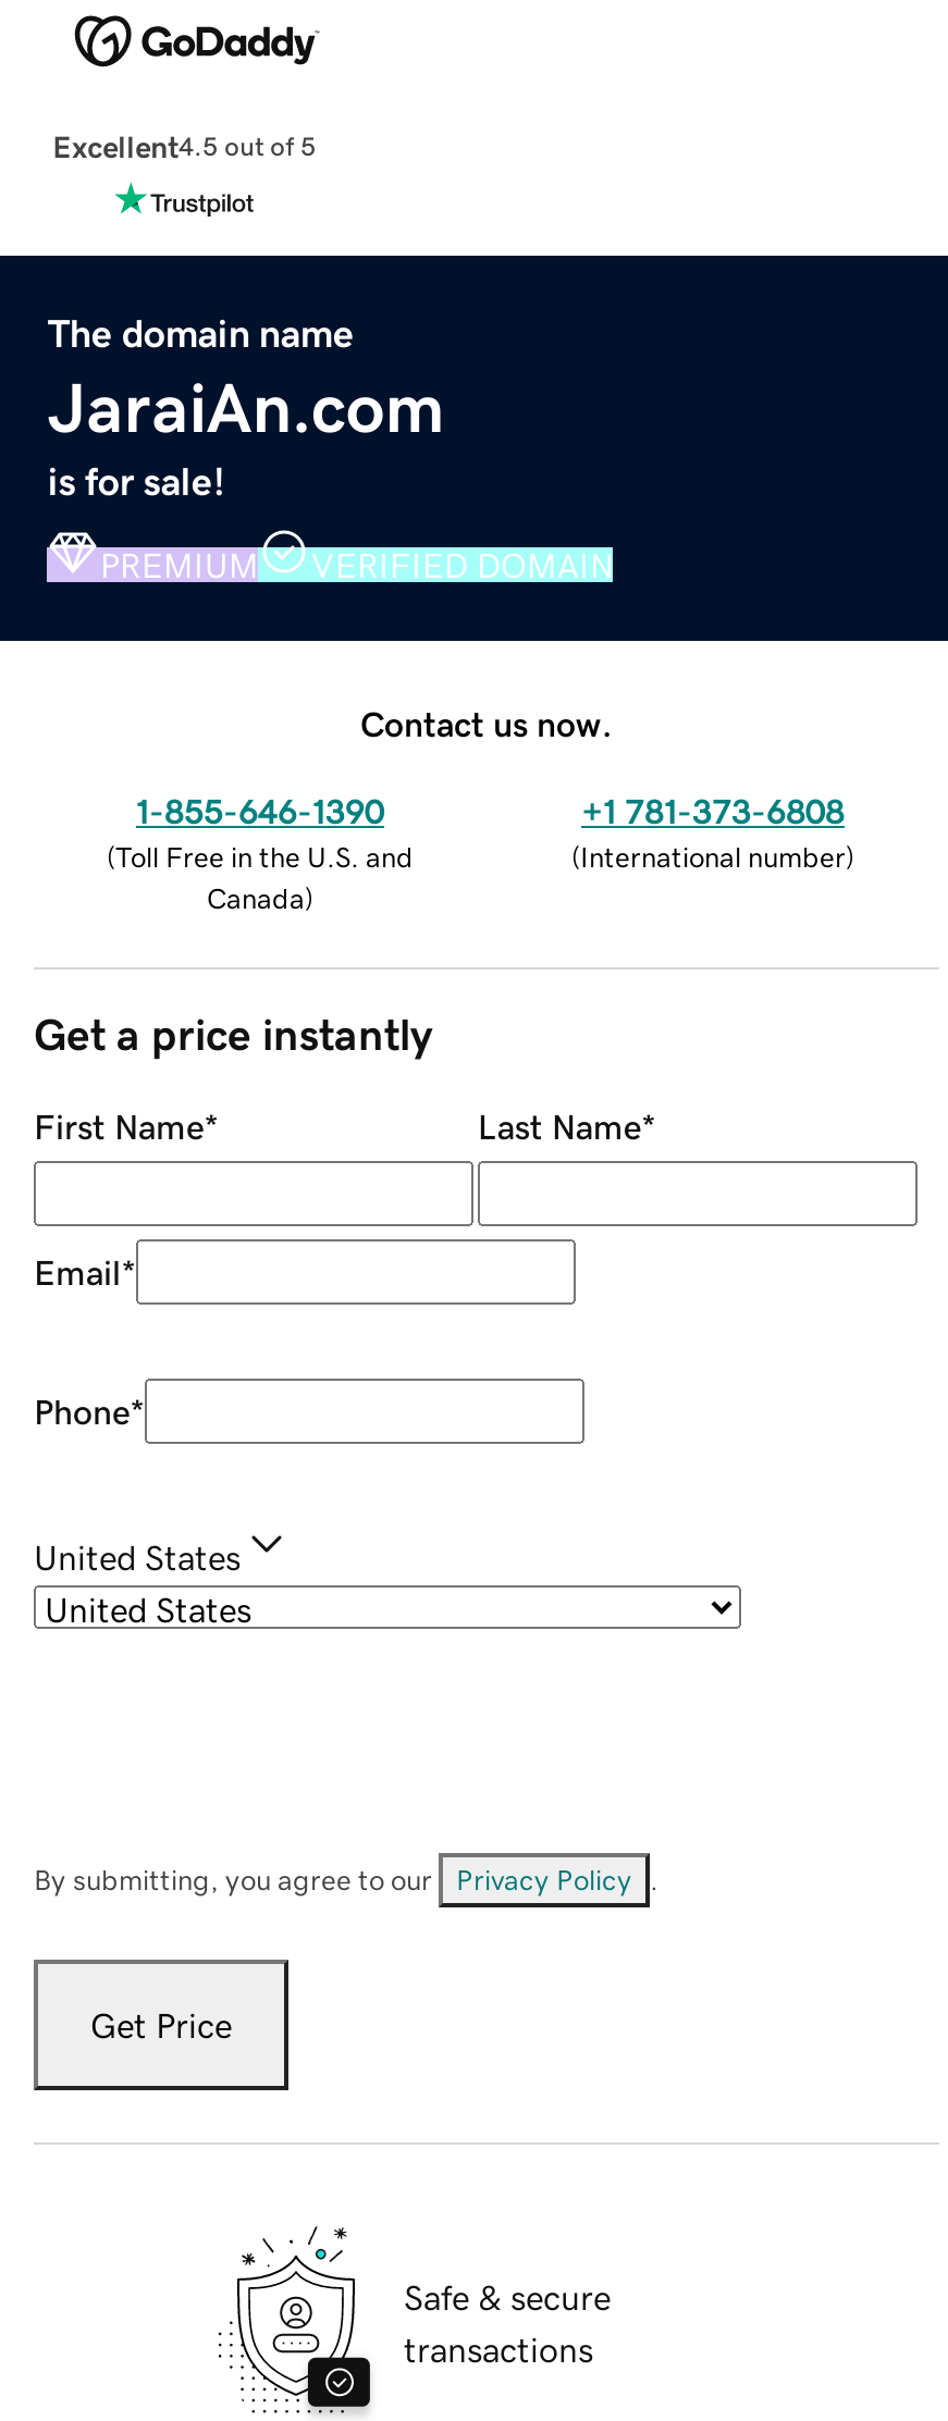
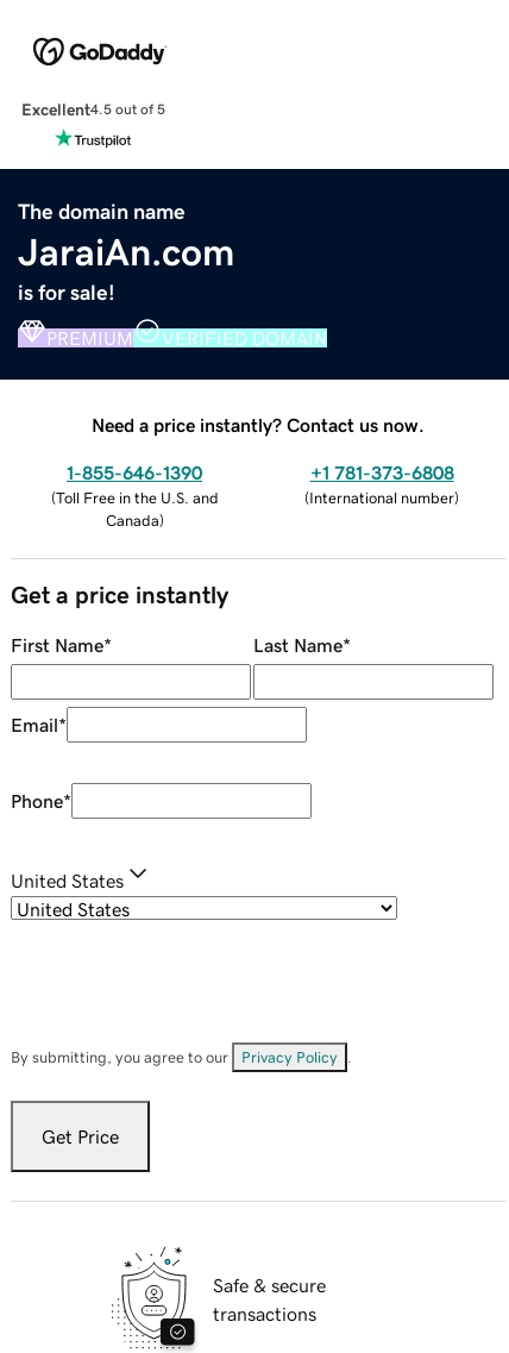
[360,705,613,740] Contact us now. -> [92,415,425,434] Need a price instantly? Contact us now.

